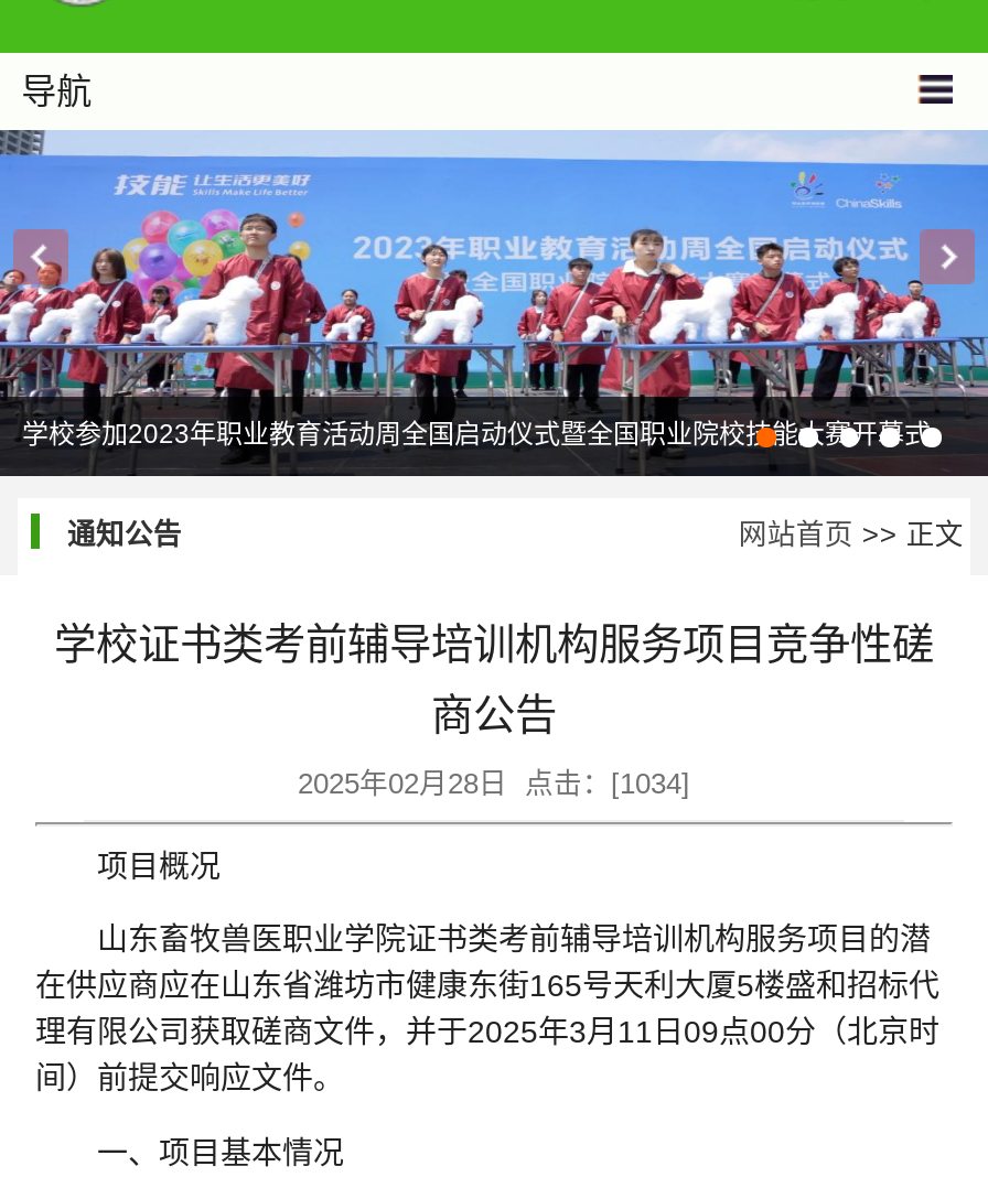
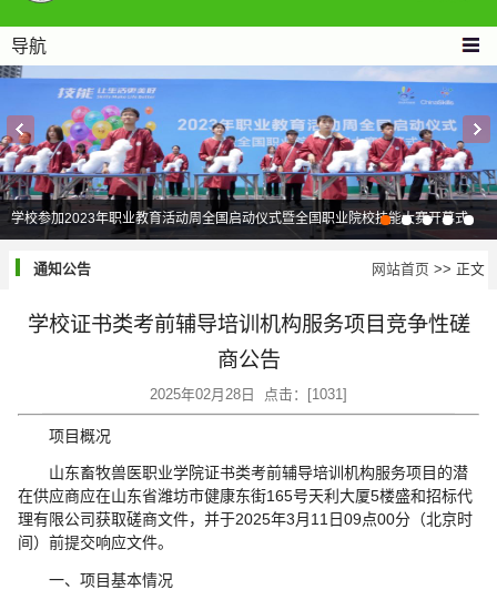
[298,767,690,801] 2025年02月28日 点击：[1034] -> [150,386,347,403] 2025年02月28日 点击：[1031]

